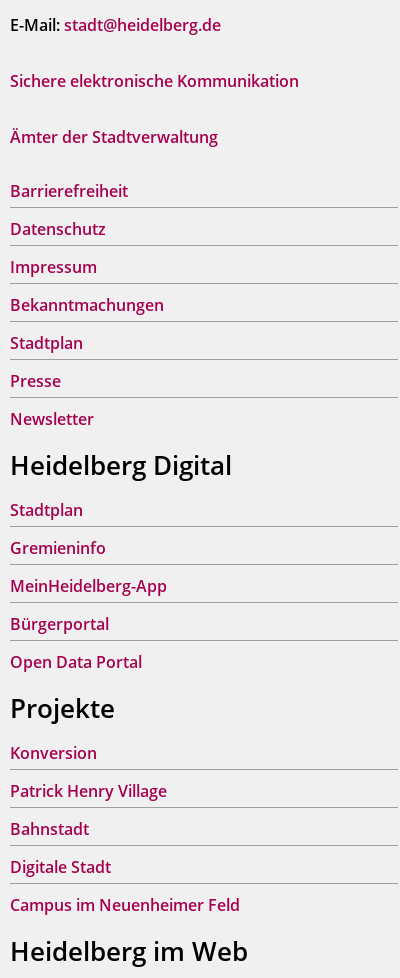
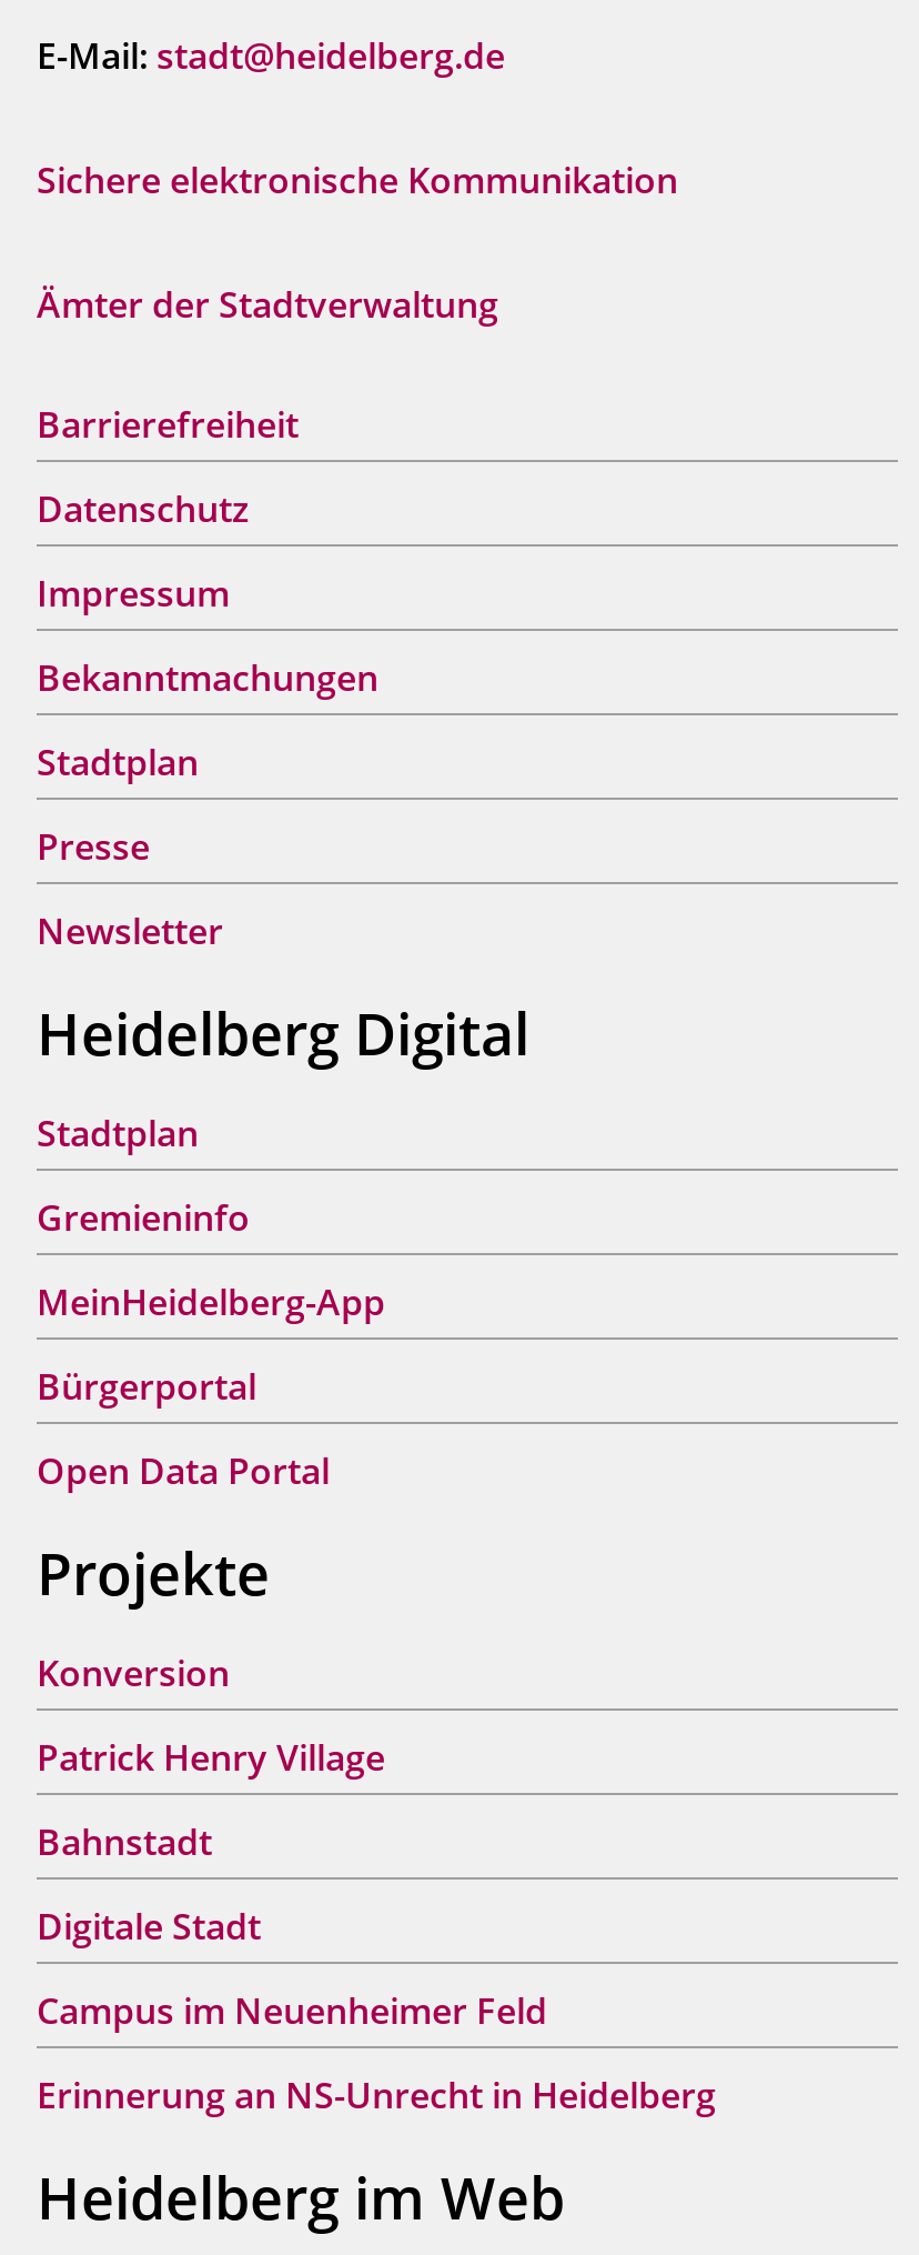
none -> [37,2071,716,2120] Erinnerung an NS-Unrecht in Heidelberg

